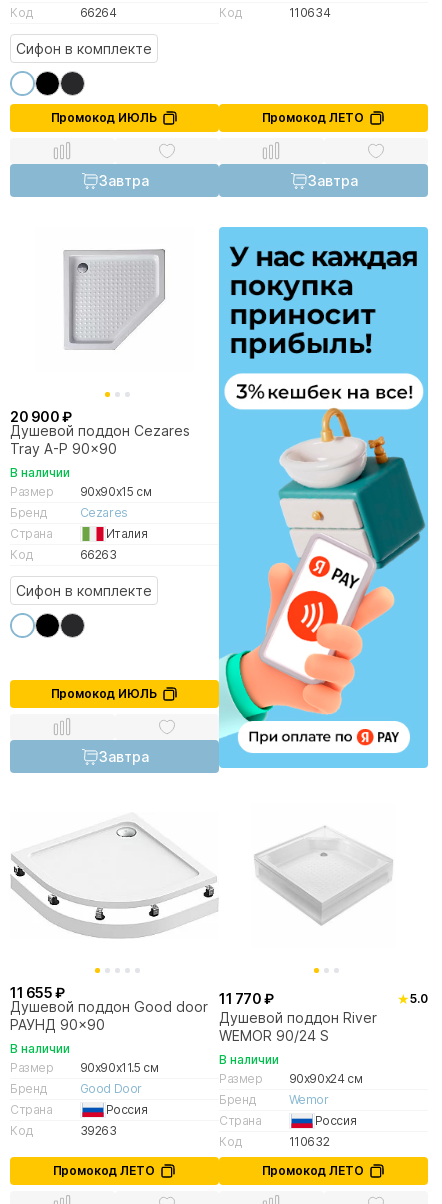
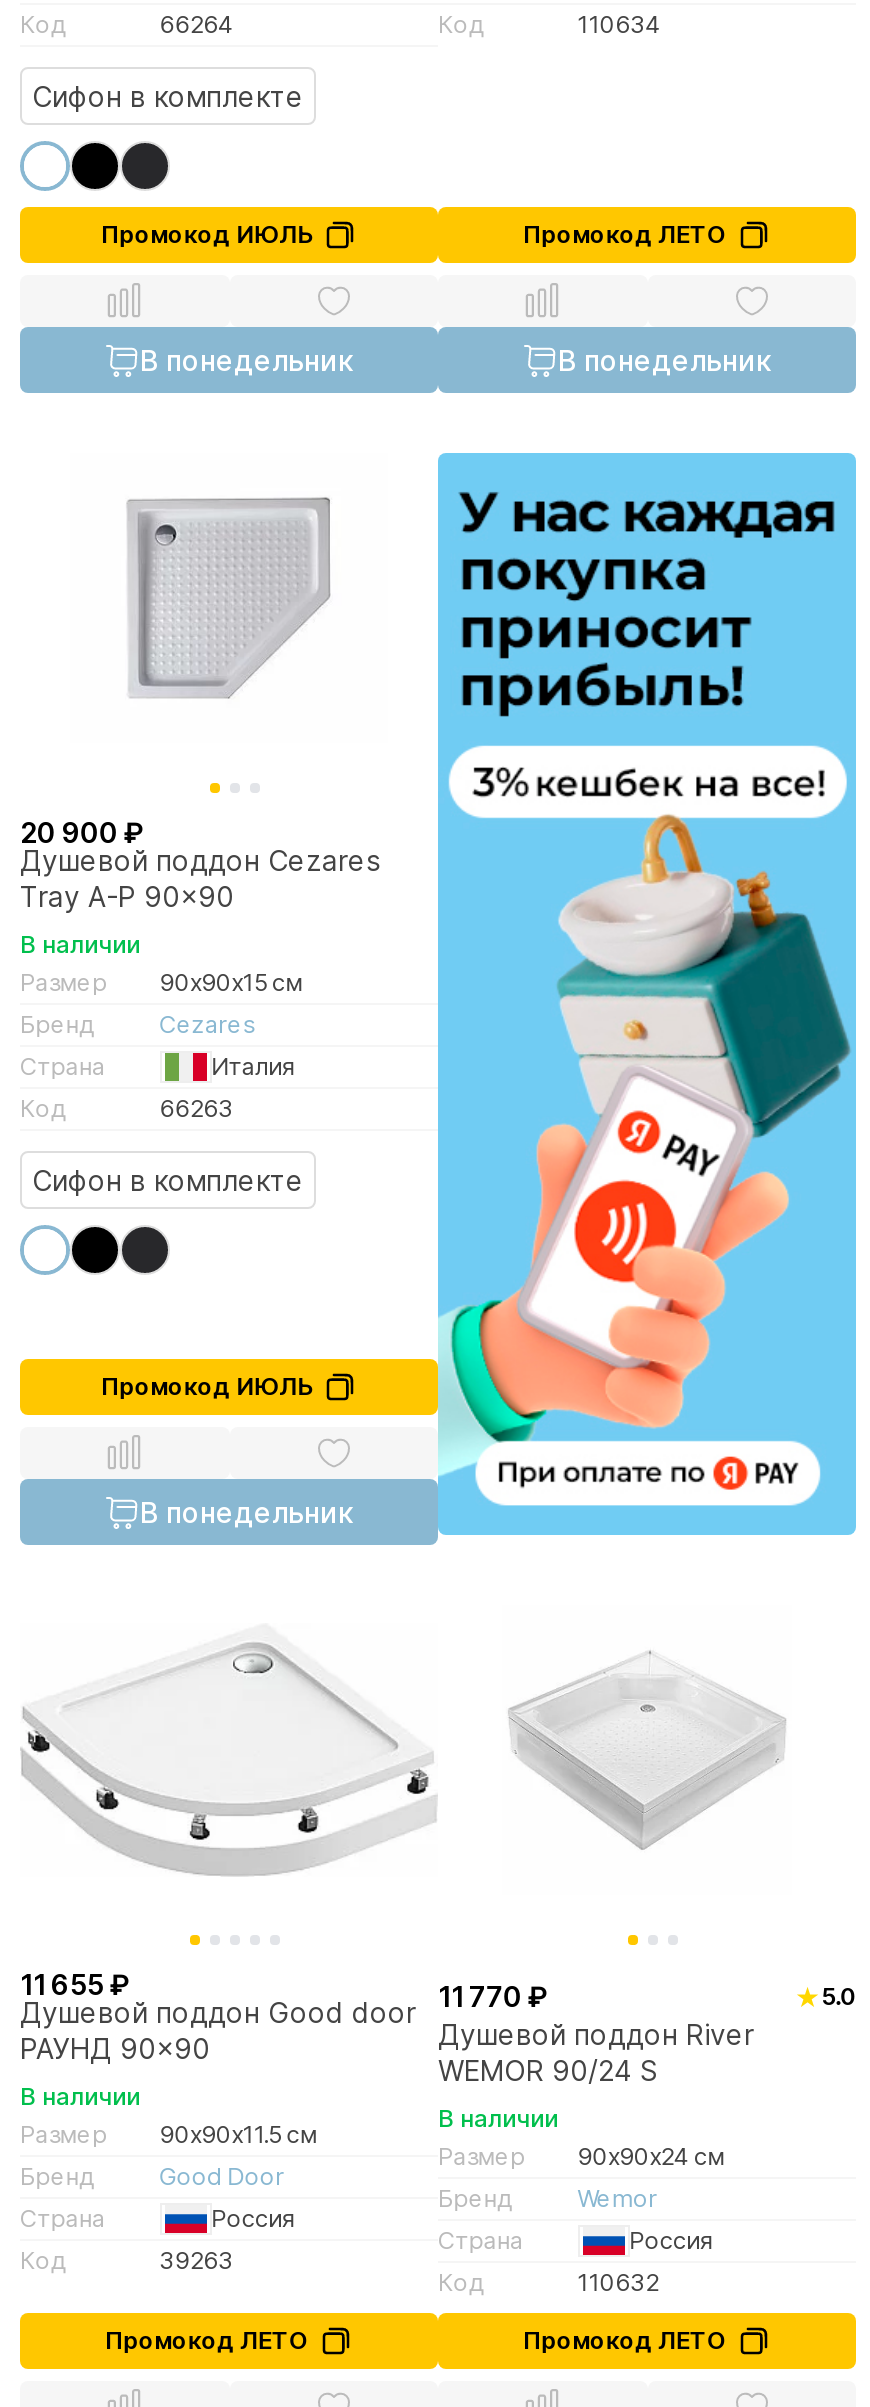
[98,172,148,189] Завтра -> [140,343,354,377] В понедельник
[307,172,357,189] Завтра -> [558,343,772,377] В понедельник
[98,748,148,765] Завтра -> [140,1495,354,1529] В понедельник

